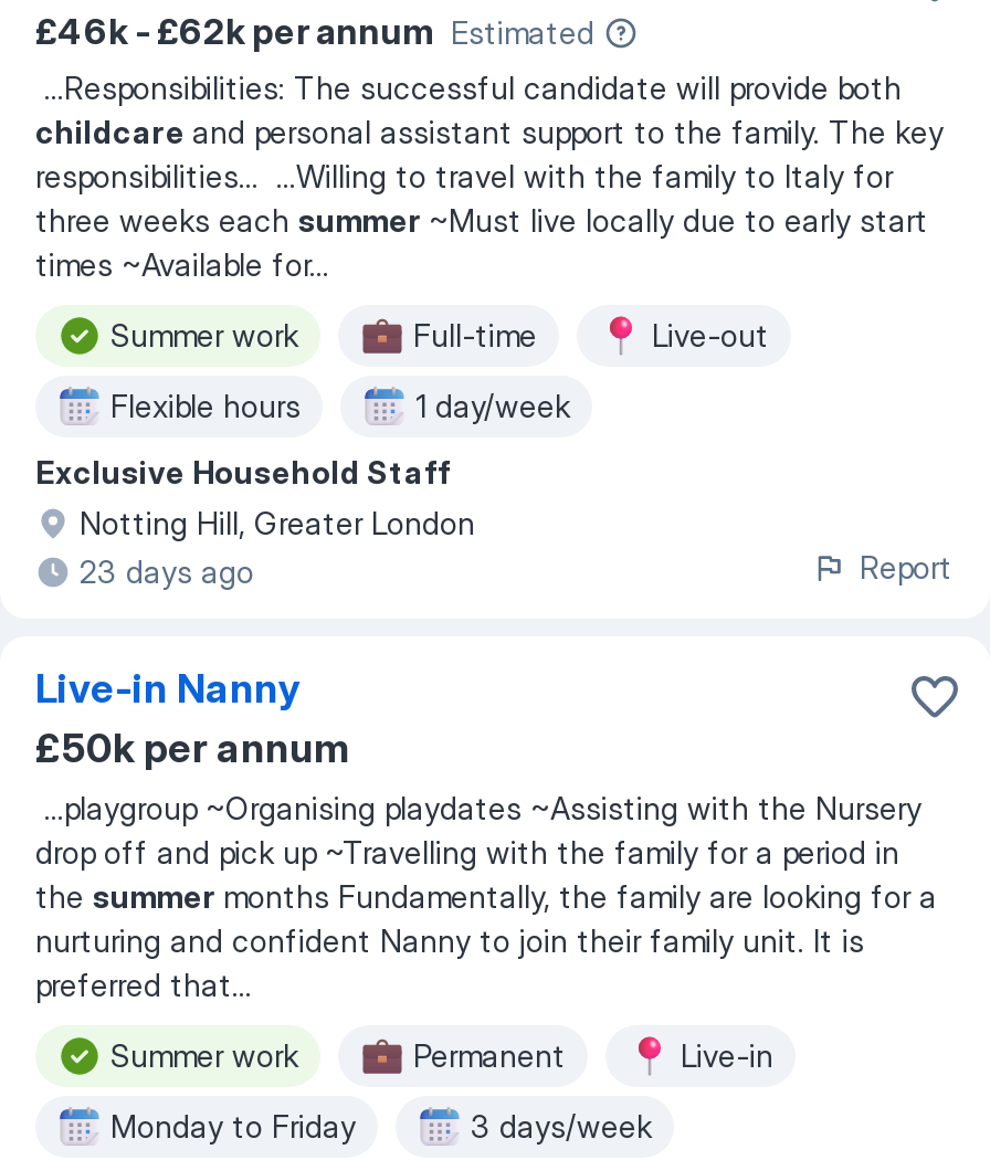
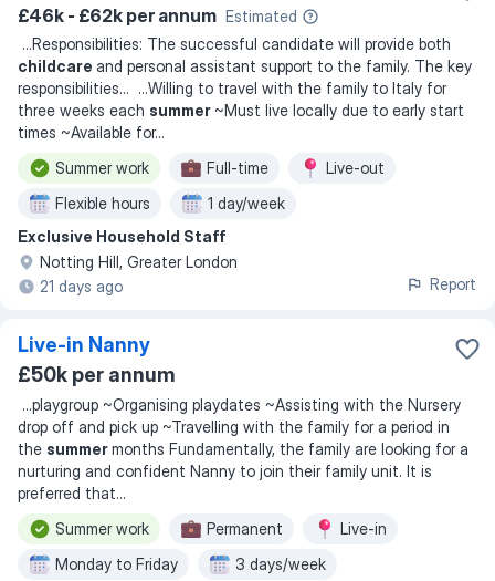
[80,552,254,590] 23 days ago -> [40,277,123,295] 21 days ago

